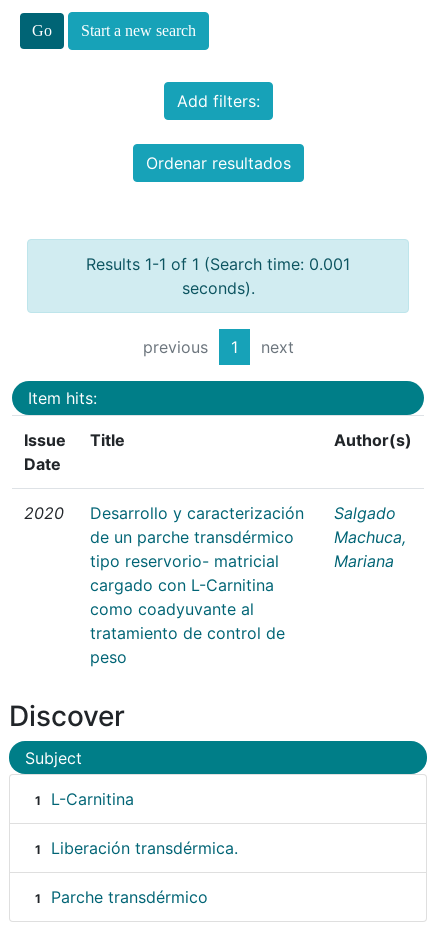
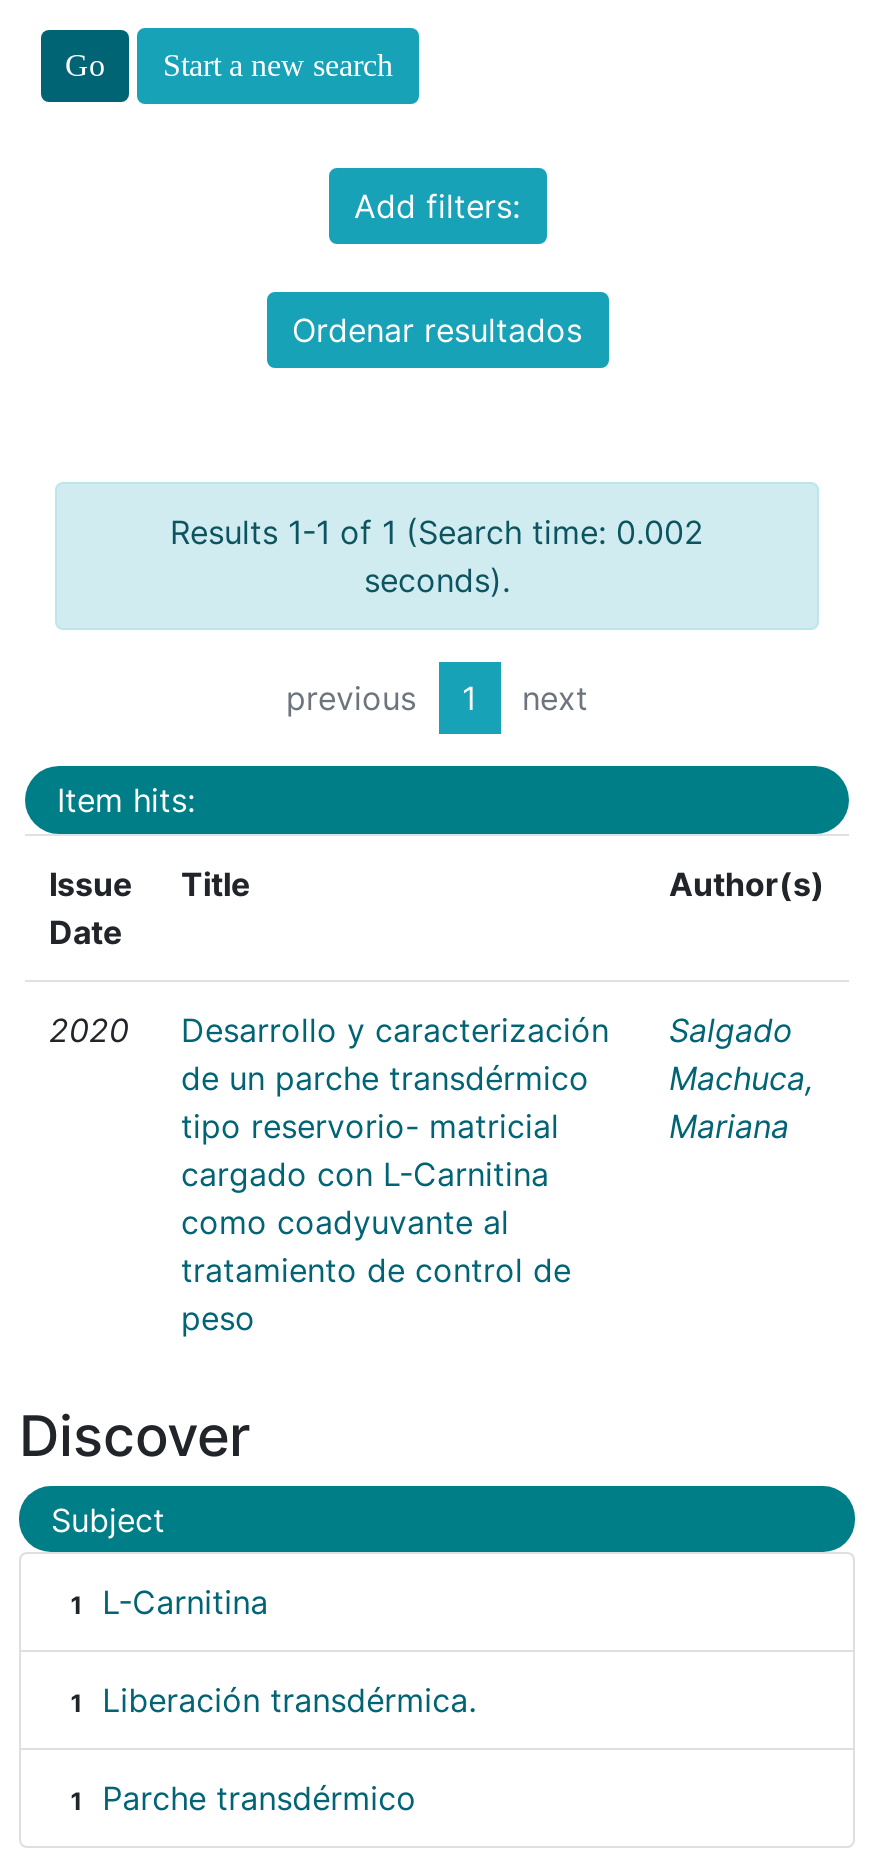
[86,254,350,274] Results 1-1 of 1 (Search time: 0.001 -> [170,512,704,552] Results 1-1 of 1 (Search time: 0.002

